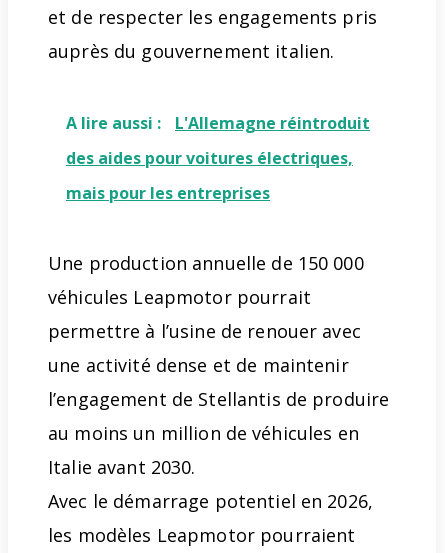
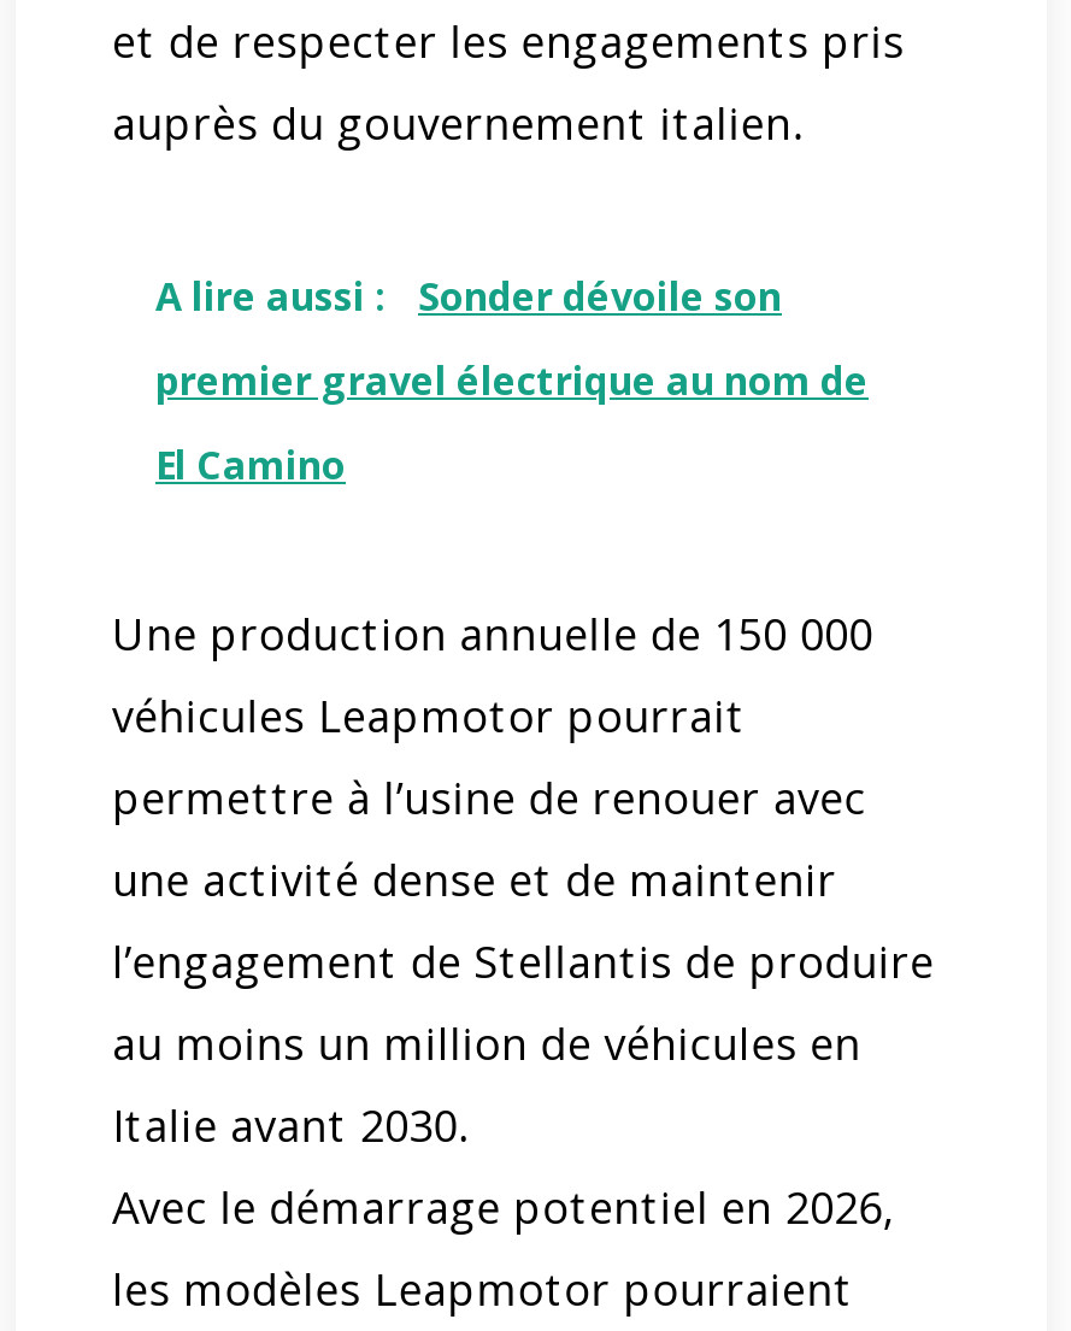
[66,112,370,134] A lire aussi : L'Allemagne réintroduit -> [155,269,782,322] A lire aussi : Sonder dévoile son
[66,147,353,169] des aides pour voitures électriques, -> [155,354,869,407] premier gravel électrique au nom de
[66,182,270,204] mais pour les entreprises -> [155,438,346,491] El Camino

